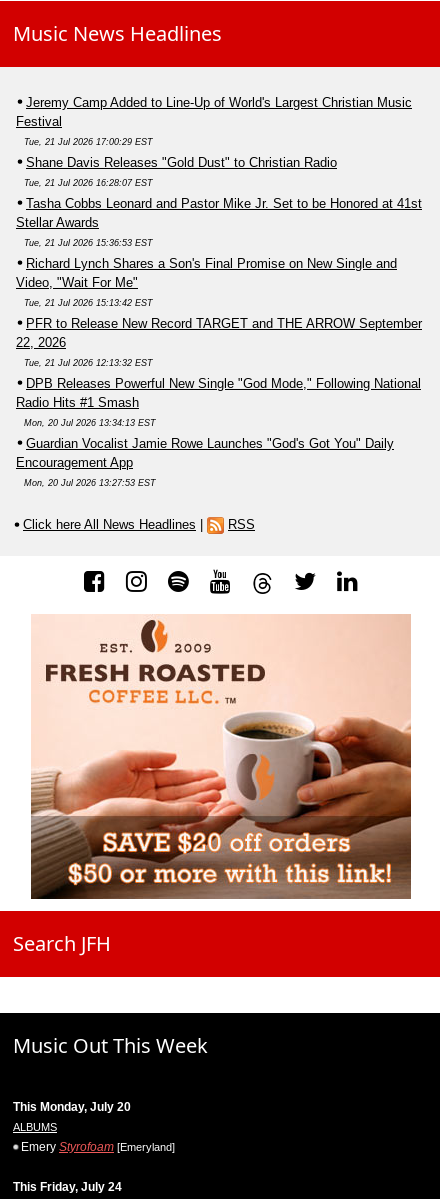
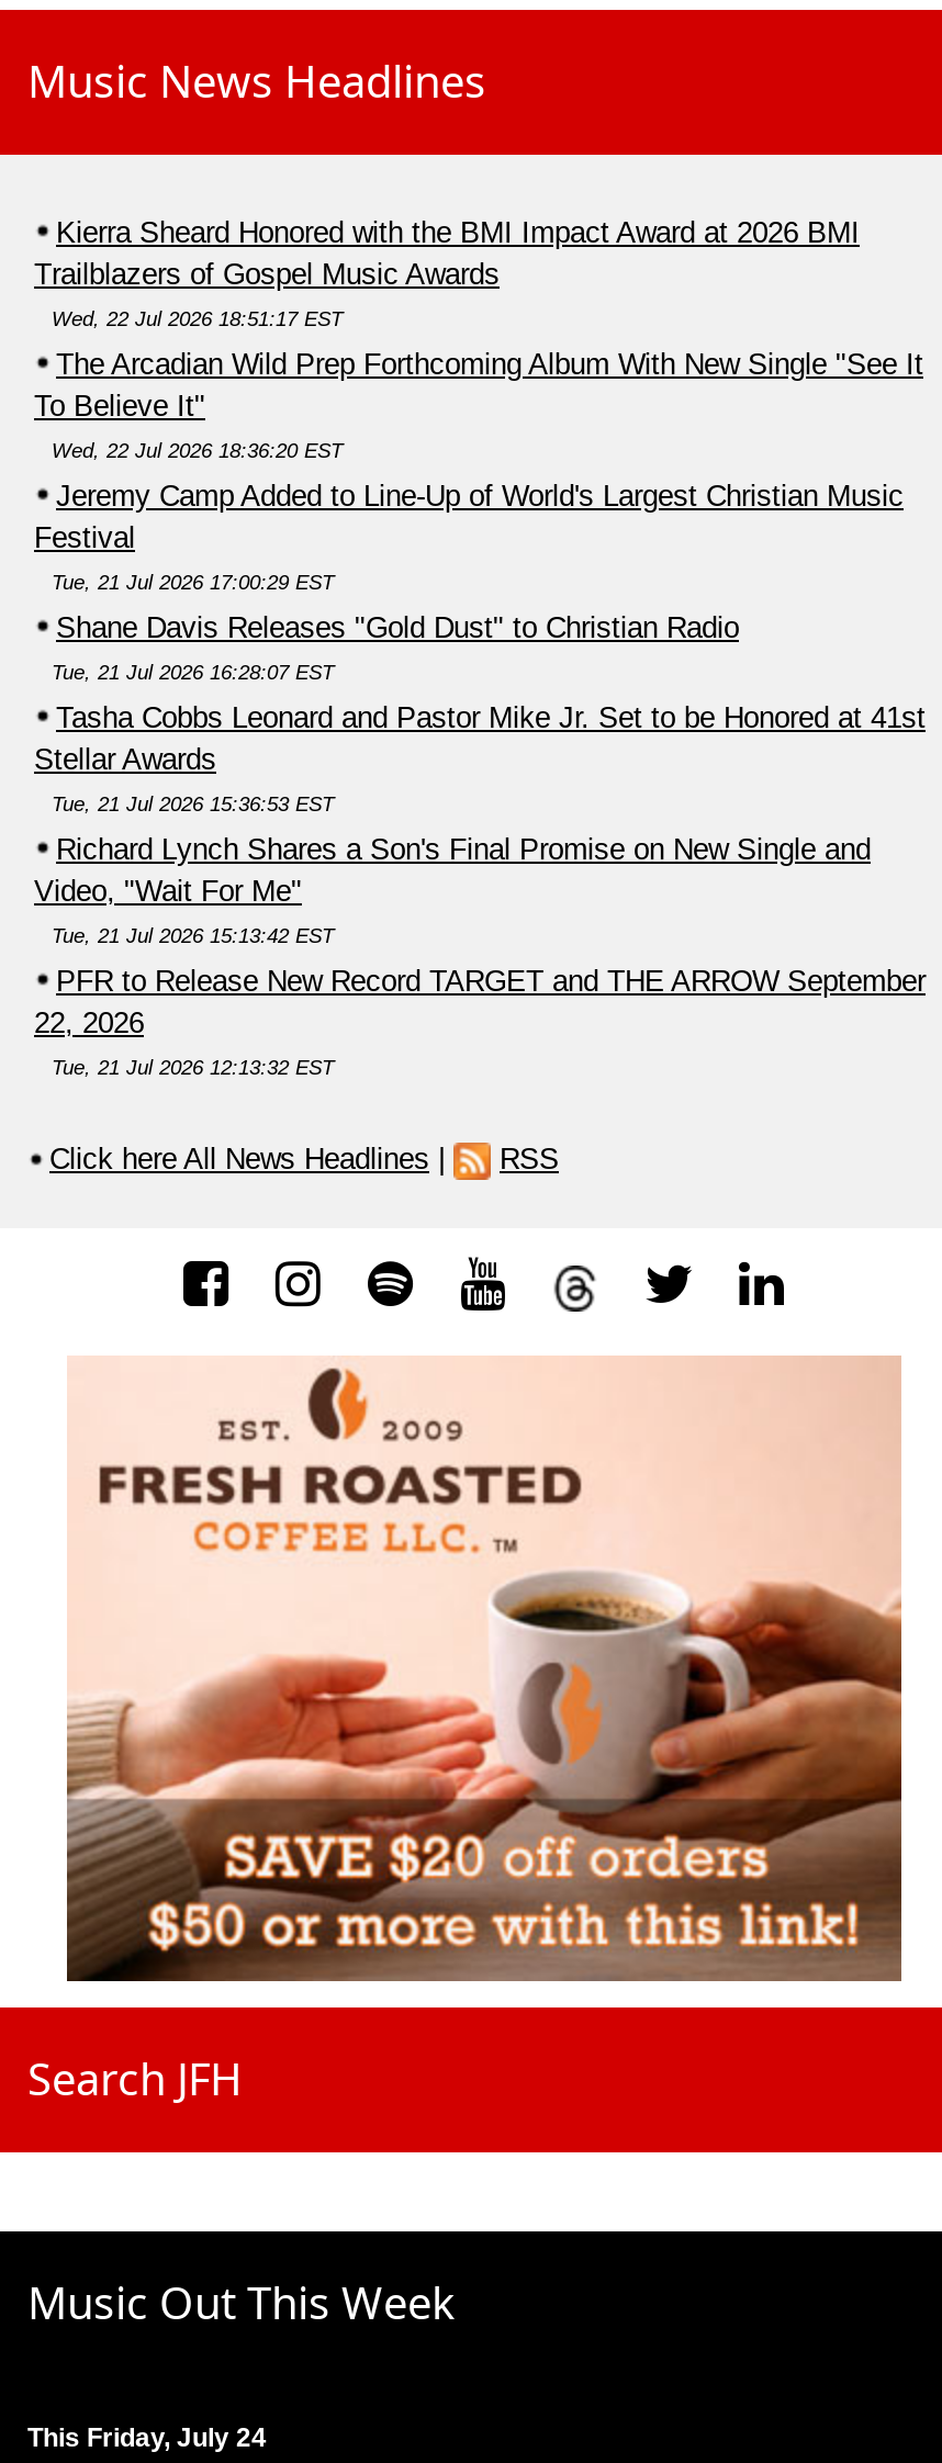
none -> [34,215,923,461] Kierra Sheard Honored with the BMI Impact Award at 2026 BMI | Trailblazers of Gospel Music Awards | Wed, 22 Jul 2026 18:51:17 EST | The Arcadian Wild Prep Forthcoming Album With New Single "See It | To Believe It" | Wed, 22 Jul 2026 18:36:20 EST
moved [16,95,422,368] -> [34,479,926,1078]: Jeremy Camp Added to Line-Up of World's Largest Christian Music | Festival | Tue, 21 Jul 2026 17:00:29 EST | ... | 22, 2026 | Tue, 21 Jul 2026 12:13:32 EST
[16,376,421,488] DPB Releases Powerful New Single "God Mode," Following National | Radio Hits #1 Smash | Mon, 20 Jul 2026 13:34:13 EST | Guardian Vocalist Jamie Rowe Launches "God's Got You" Daily | Encouragement App | Mon, 20 Jul 2026 13:27:53 EST -> none
[13,1100,175,1154] This Monday, July 20 | ALBUMS | Emery Styrofoam [Emeryland] -> none

